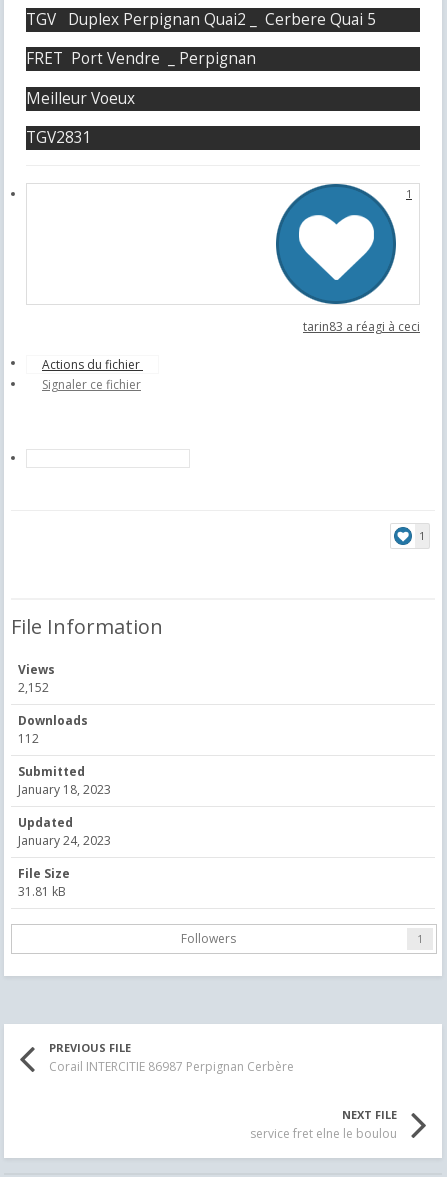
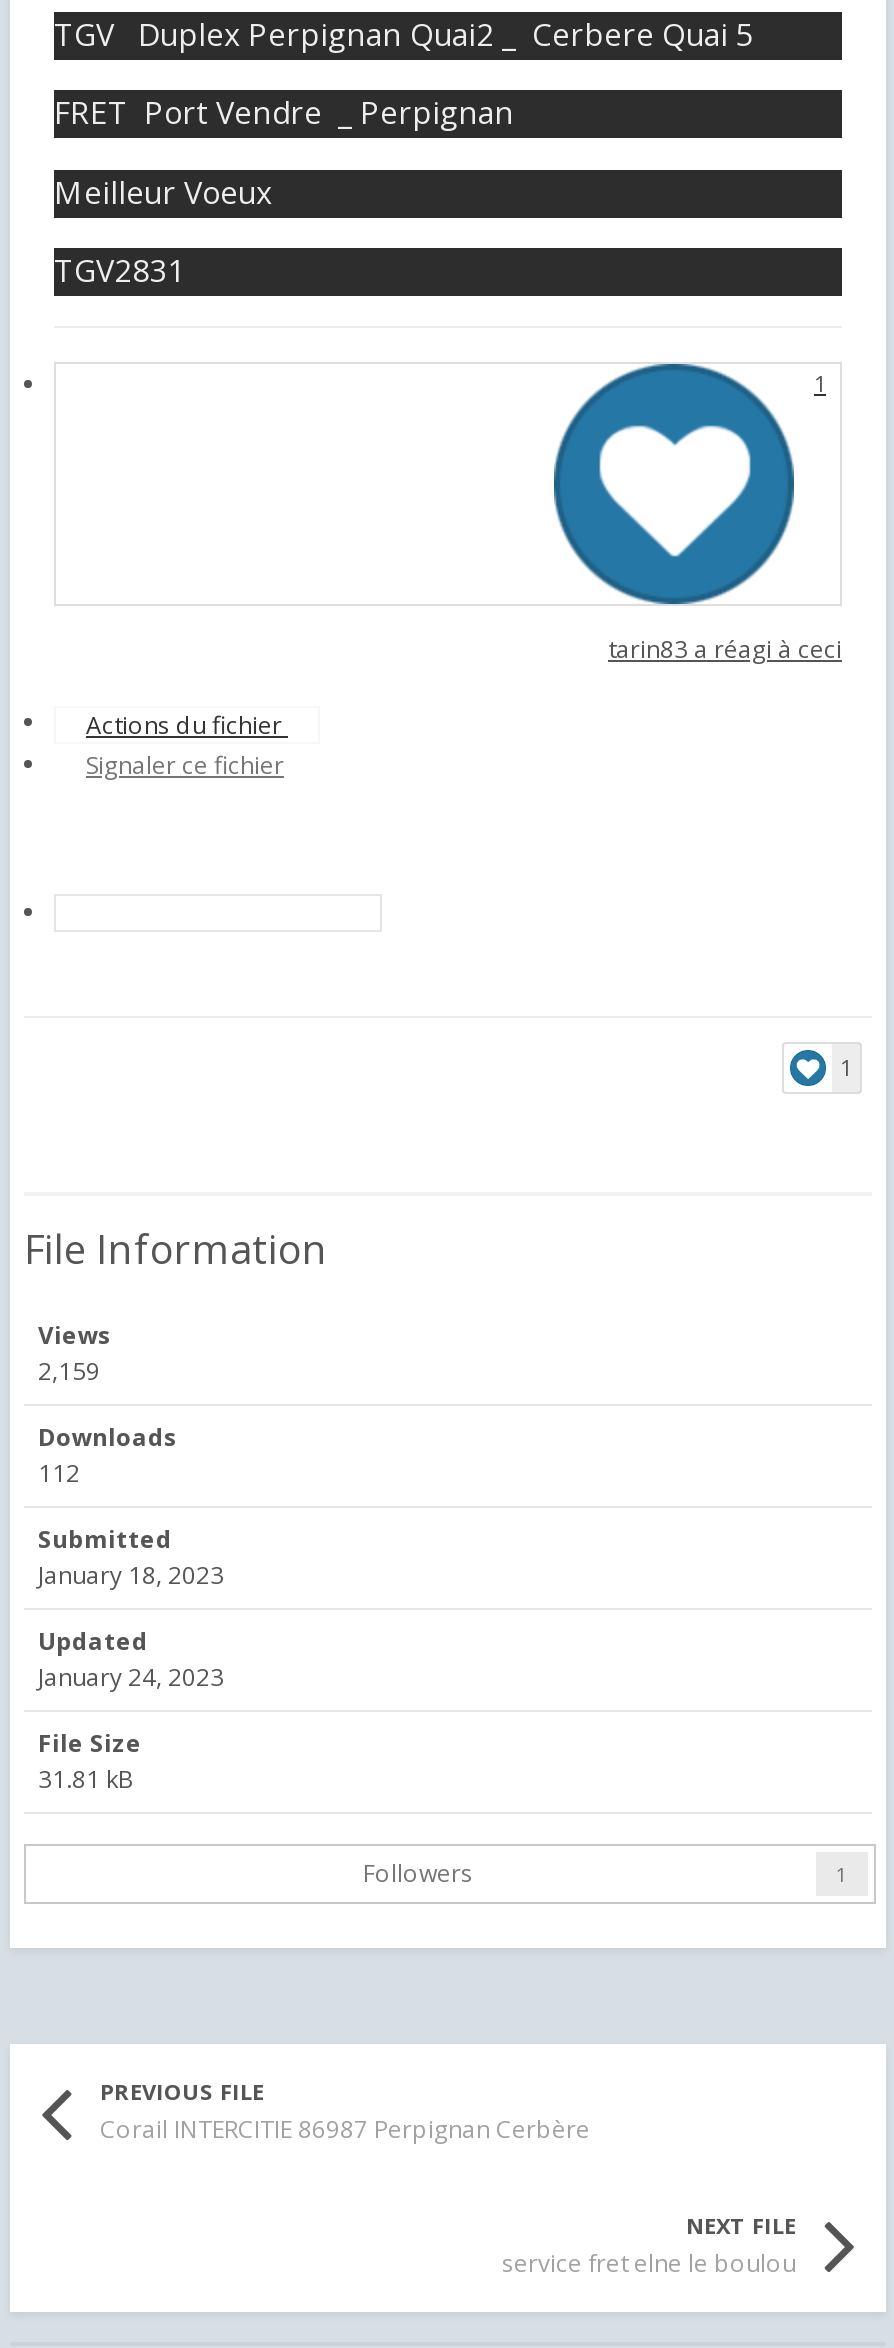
[18,679,49,696] 2,152 -> [38,1354,100,1388] 2,159

